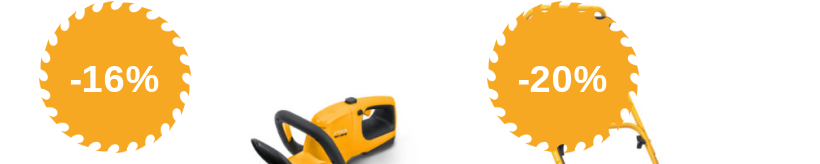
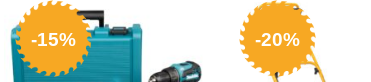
[70,58,160,100] -16% -> [31,29,76,50] -15%

